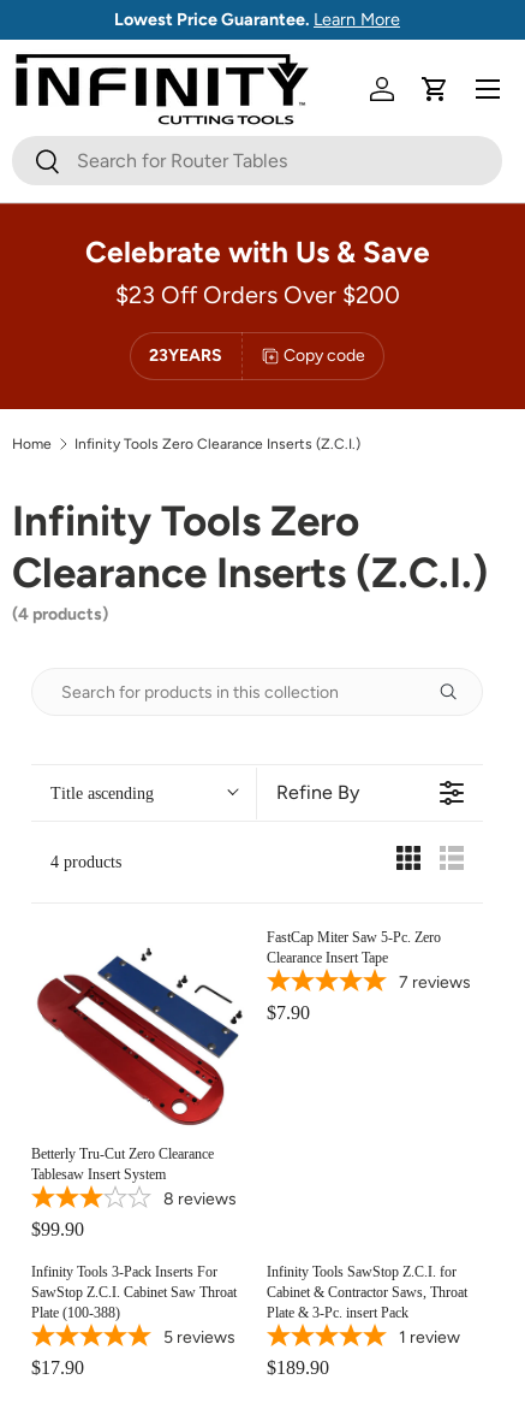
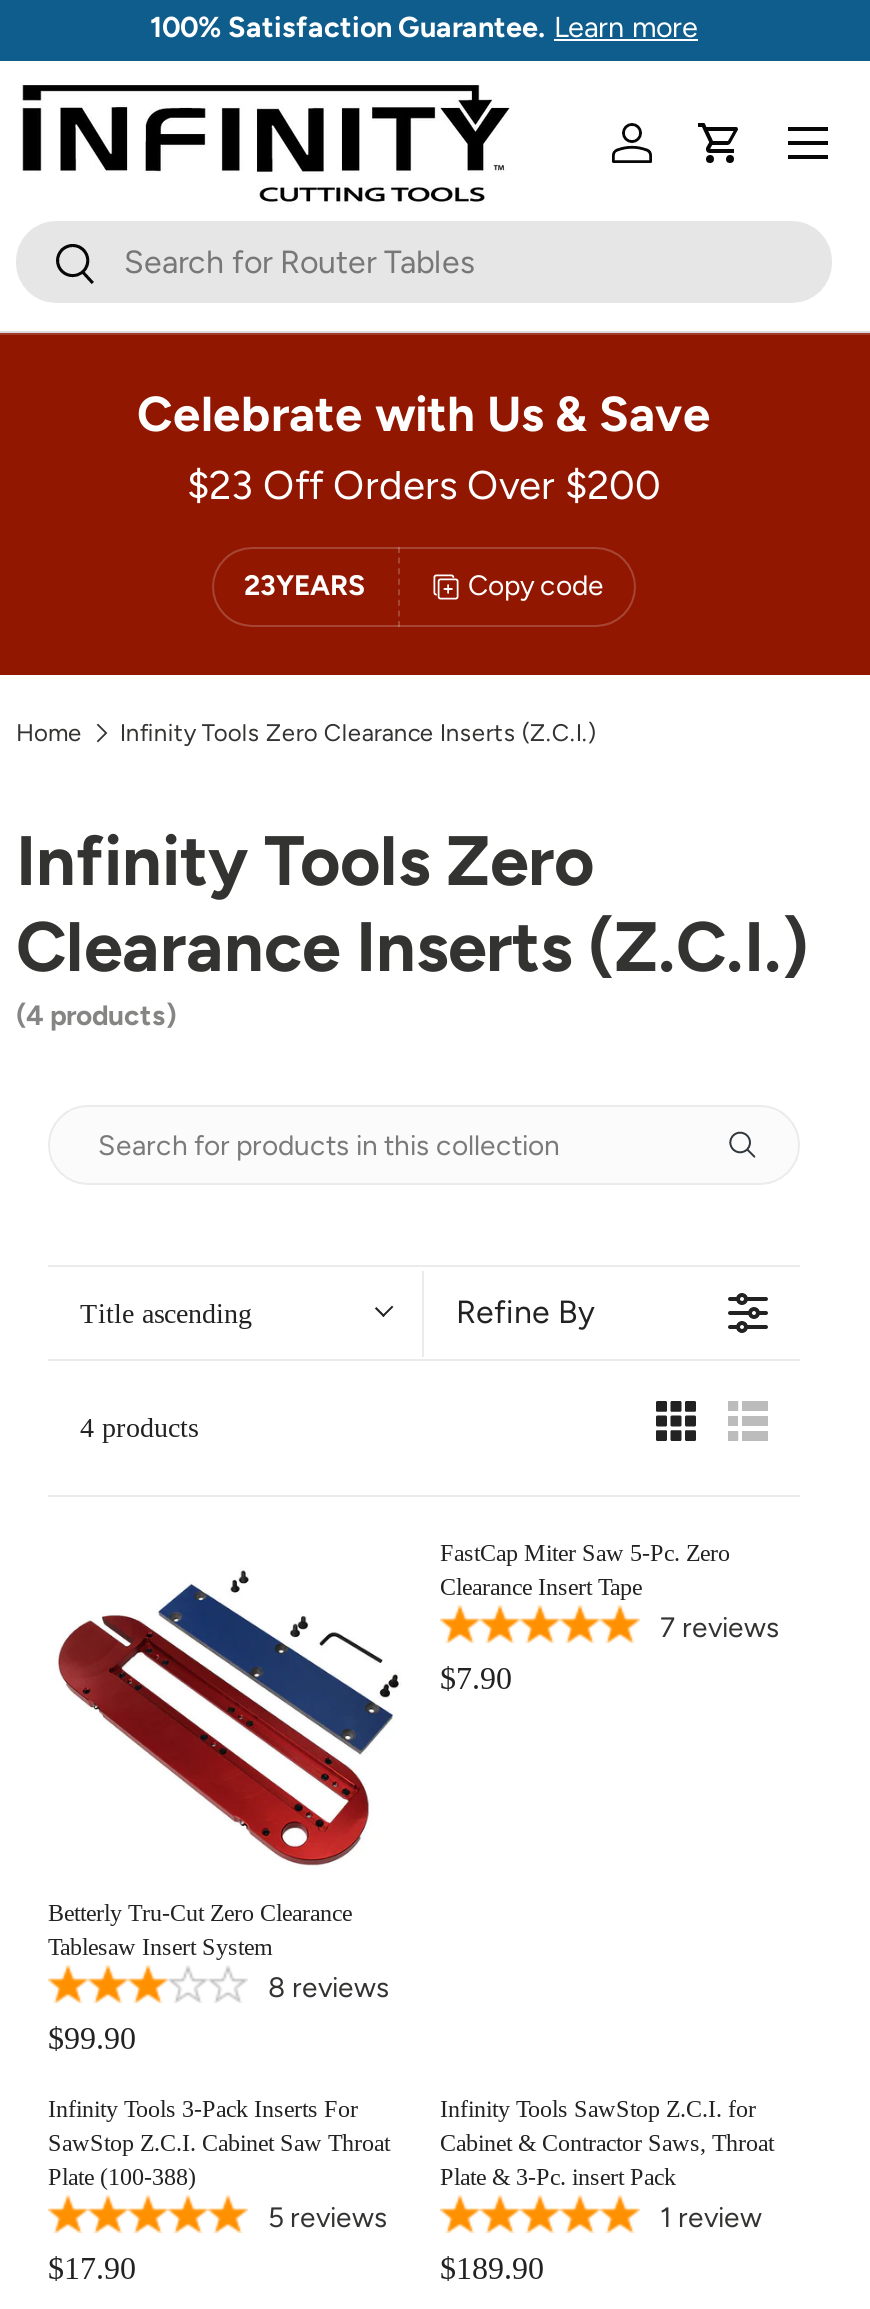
[114,8,400,30] Lowest Price Guarantee. Learn More -> [150,9,698,45] 100% Satisfaction Guarantee. Learn more

